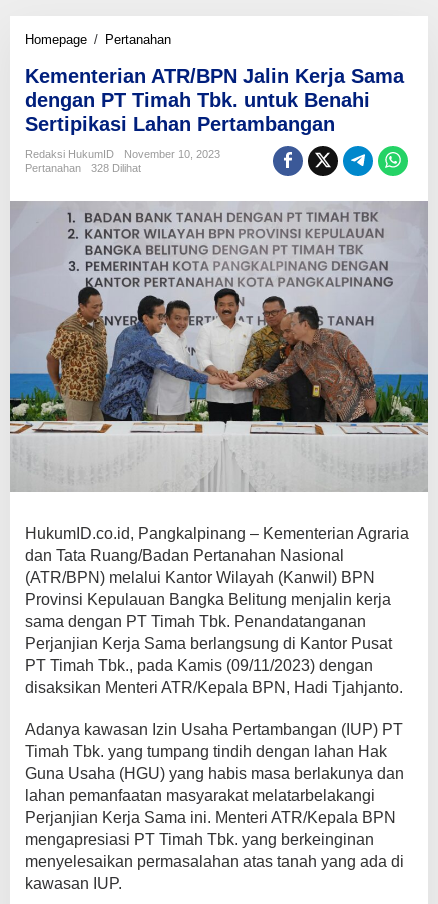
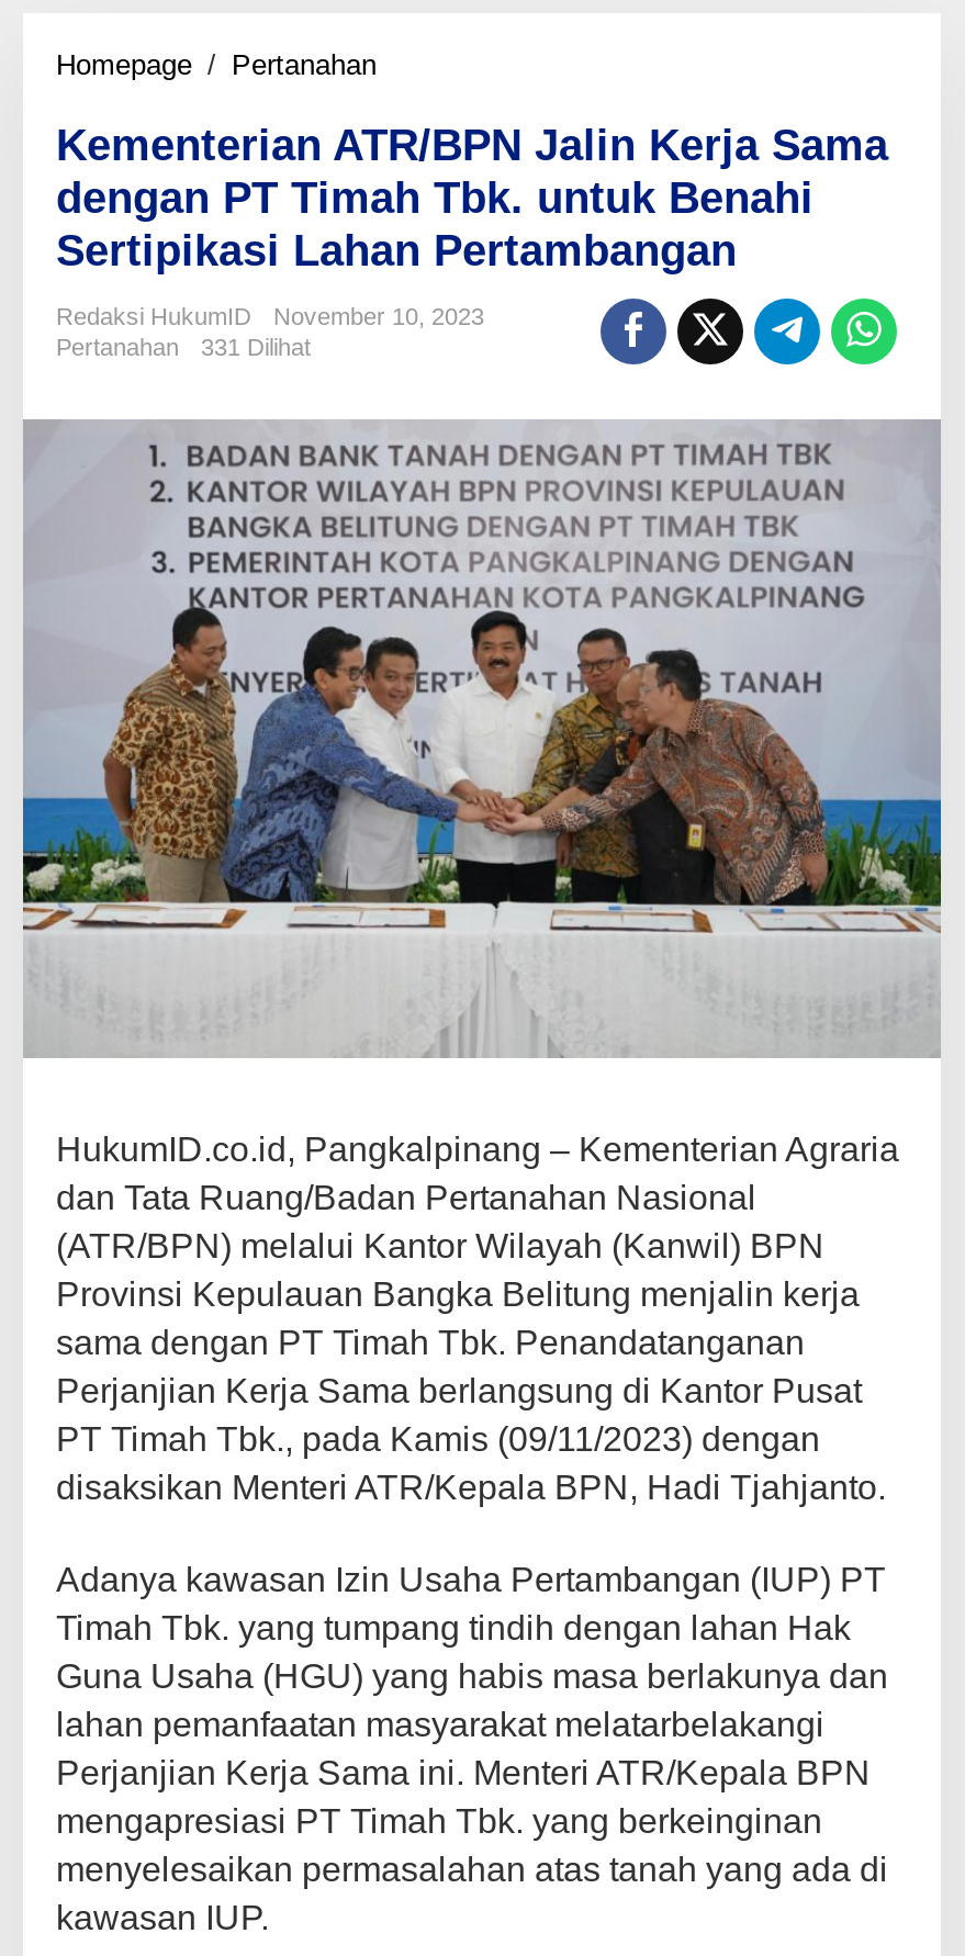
[25,162,141,174] Pertanahan 328 Dilihat -> [56,334,311,360] Pertanahan 331 Dilihat

